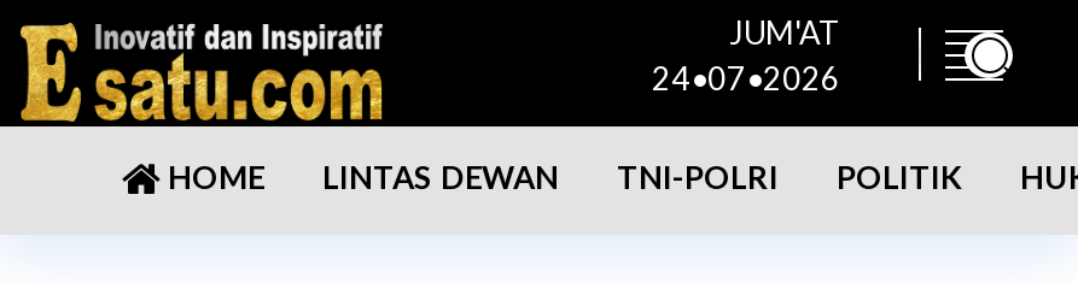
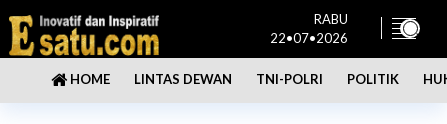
[652,13,840,98] JUM'AT | 24•07•2026 -> [270,11,348,46] RABU | 22•07•2026

